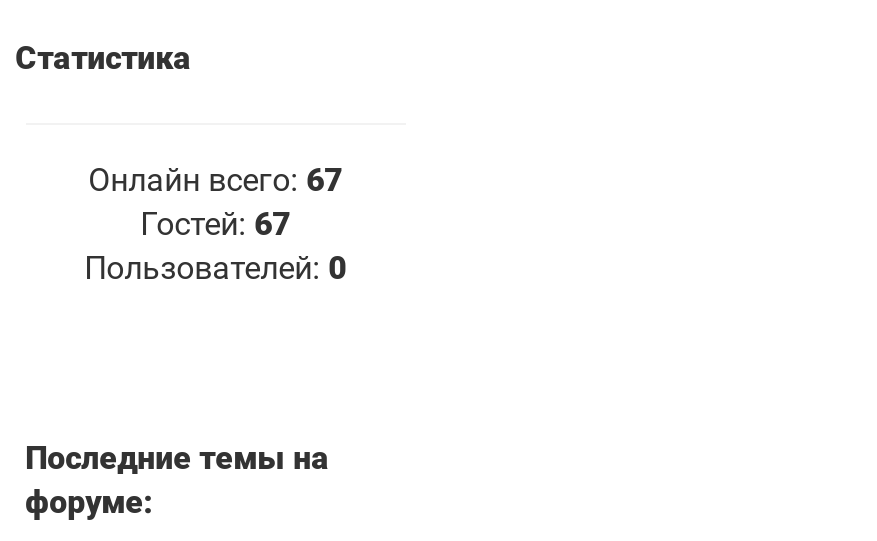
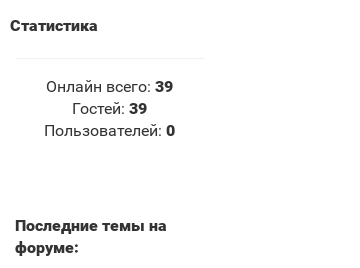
[88,161,342,199] Онлайн всего: 67 -> [46,77,173,96] Онлайн всего: 39
[140,205,290,243] Гостей: 67 -> [72,99,147,118] Гостей: 39

